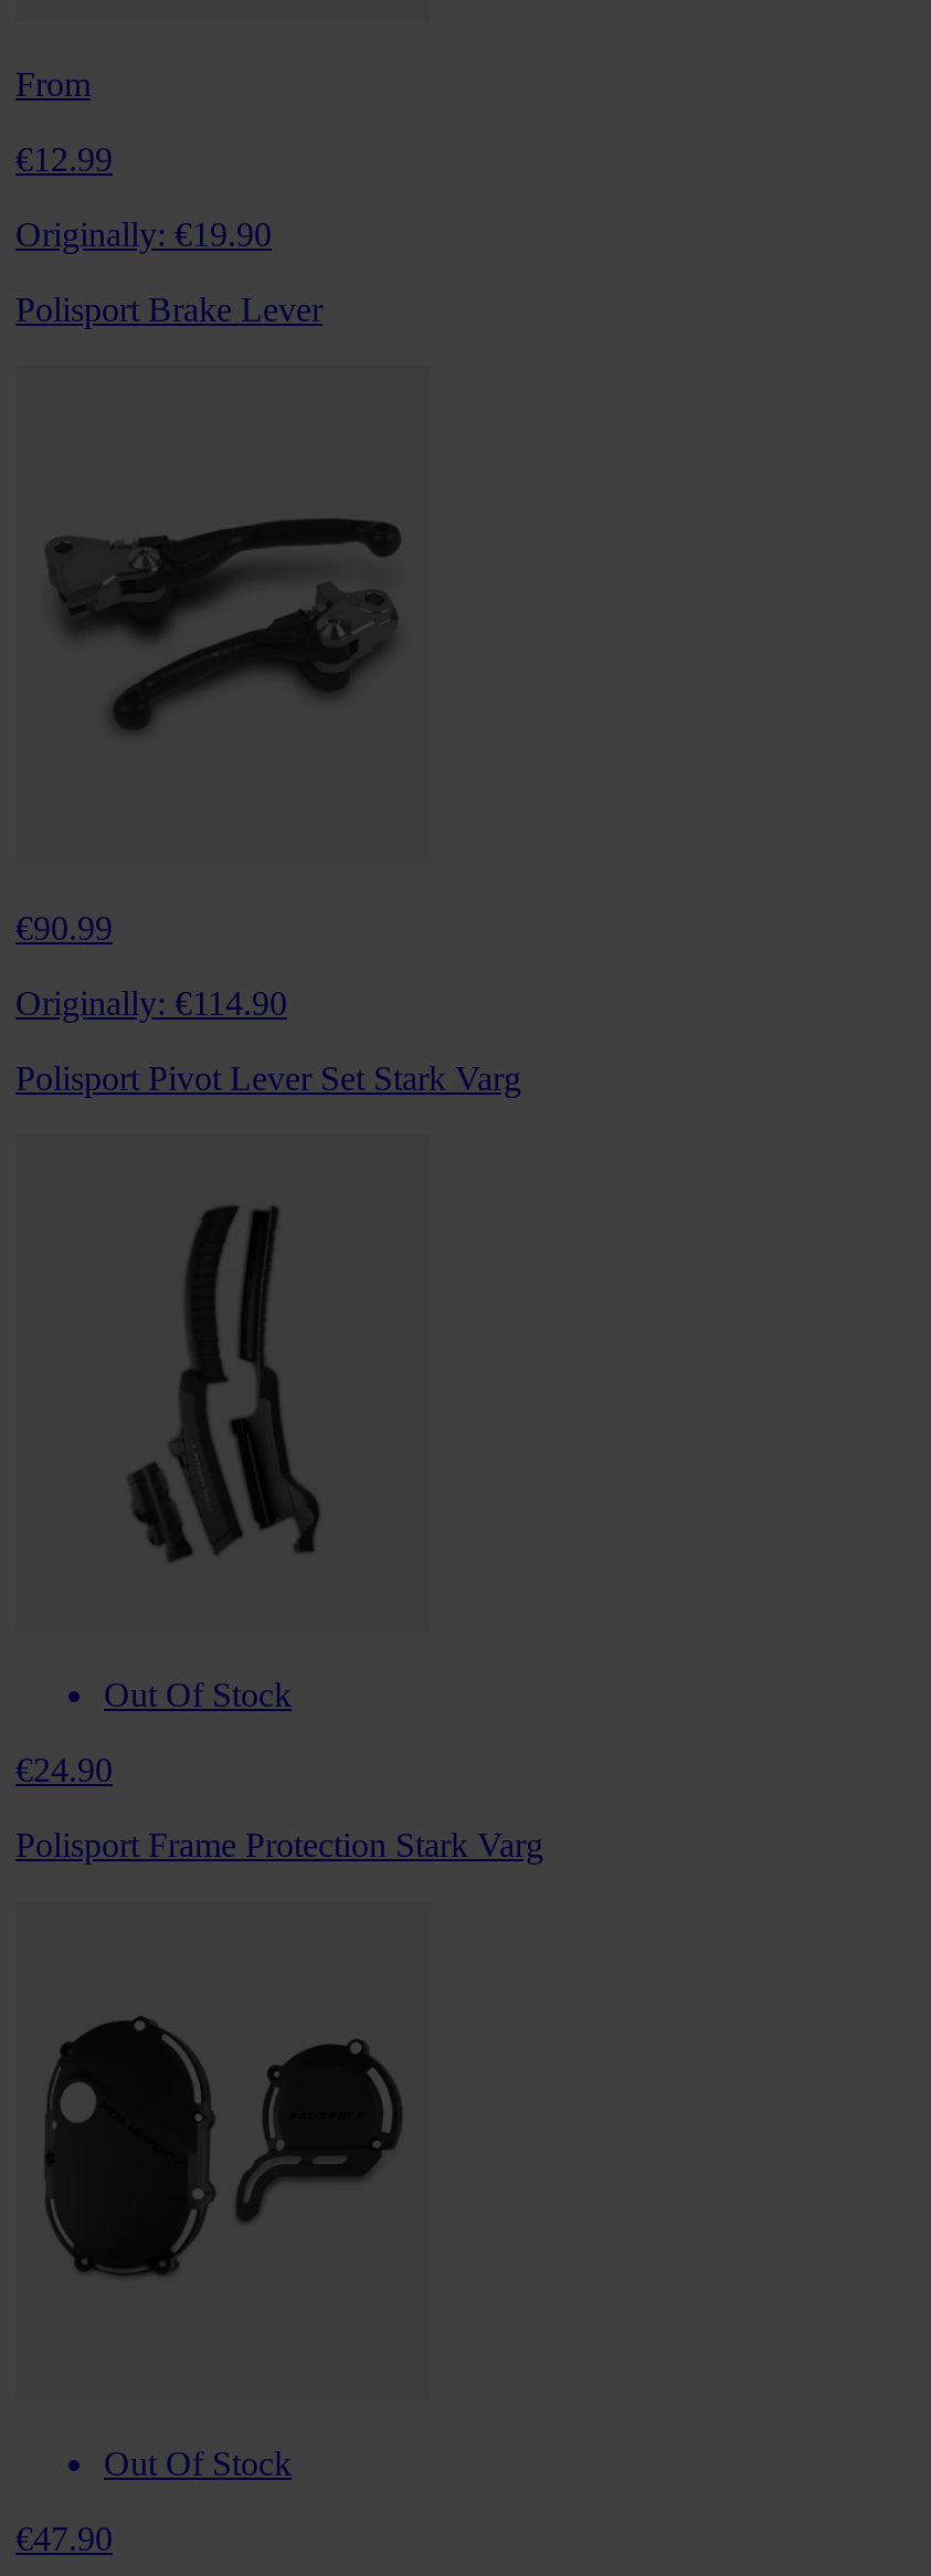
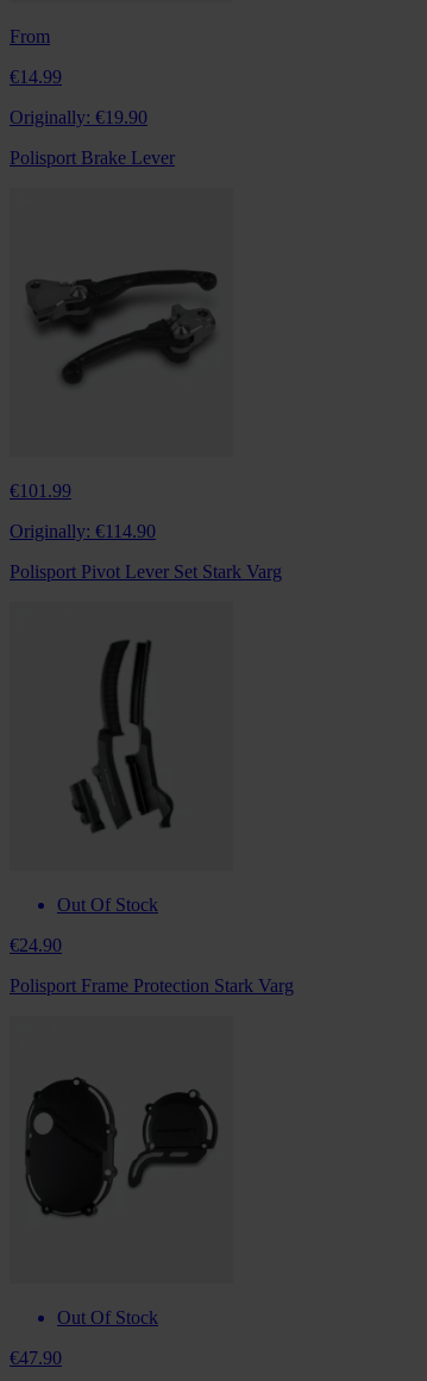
[15,139,113,177] €12.99 -> [10,67,62,87] €14.99
[15,908,113,945] €90.99 -> [10,480,71,501] €101.99

